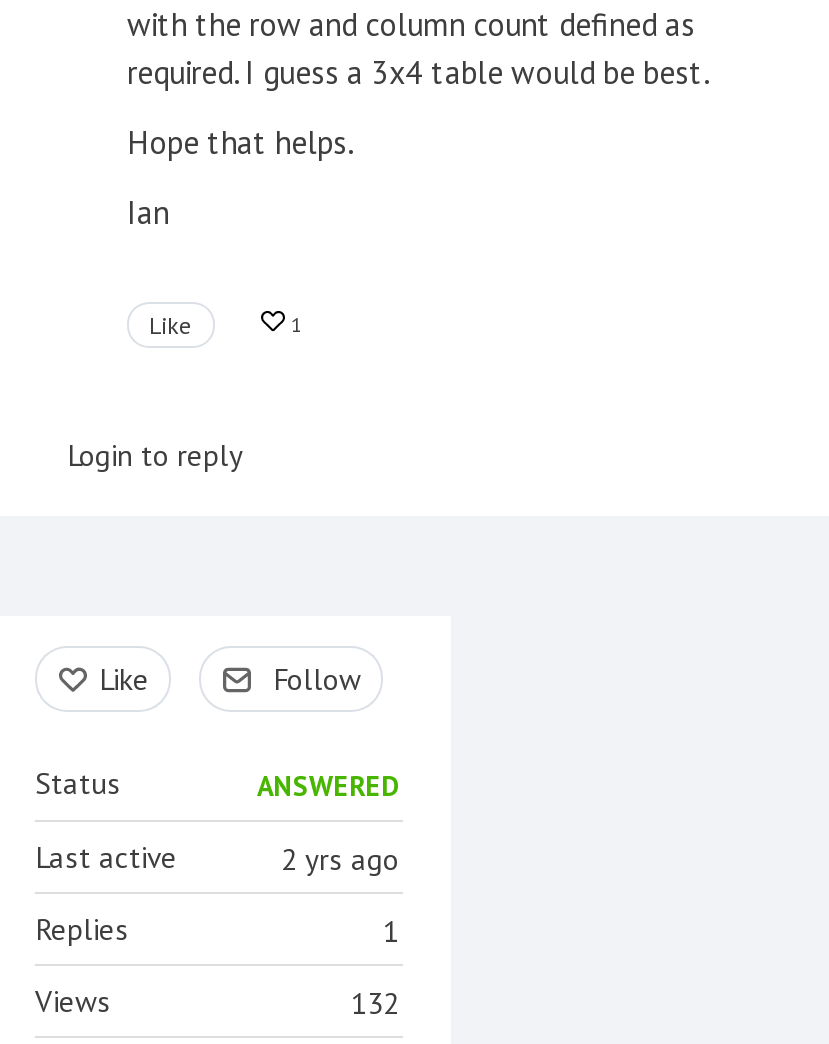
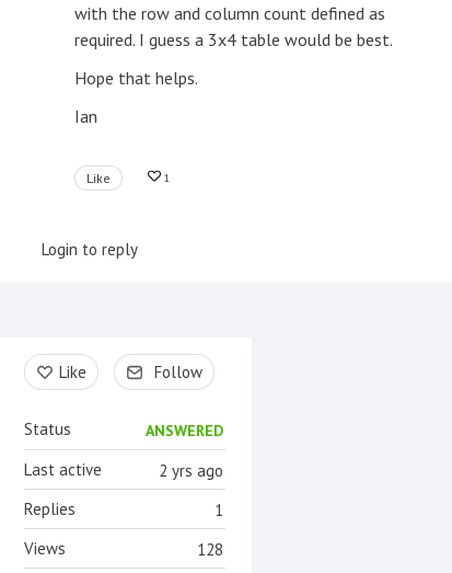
[351,984,399,1022] 132 -> [197,539,223,560] 128

